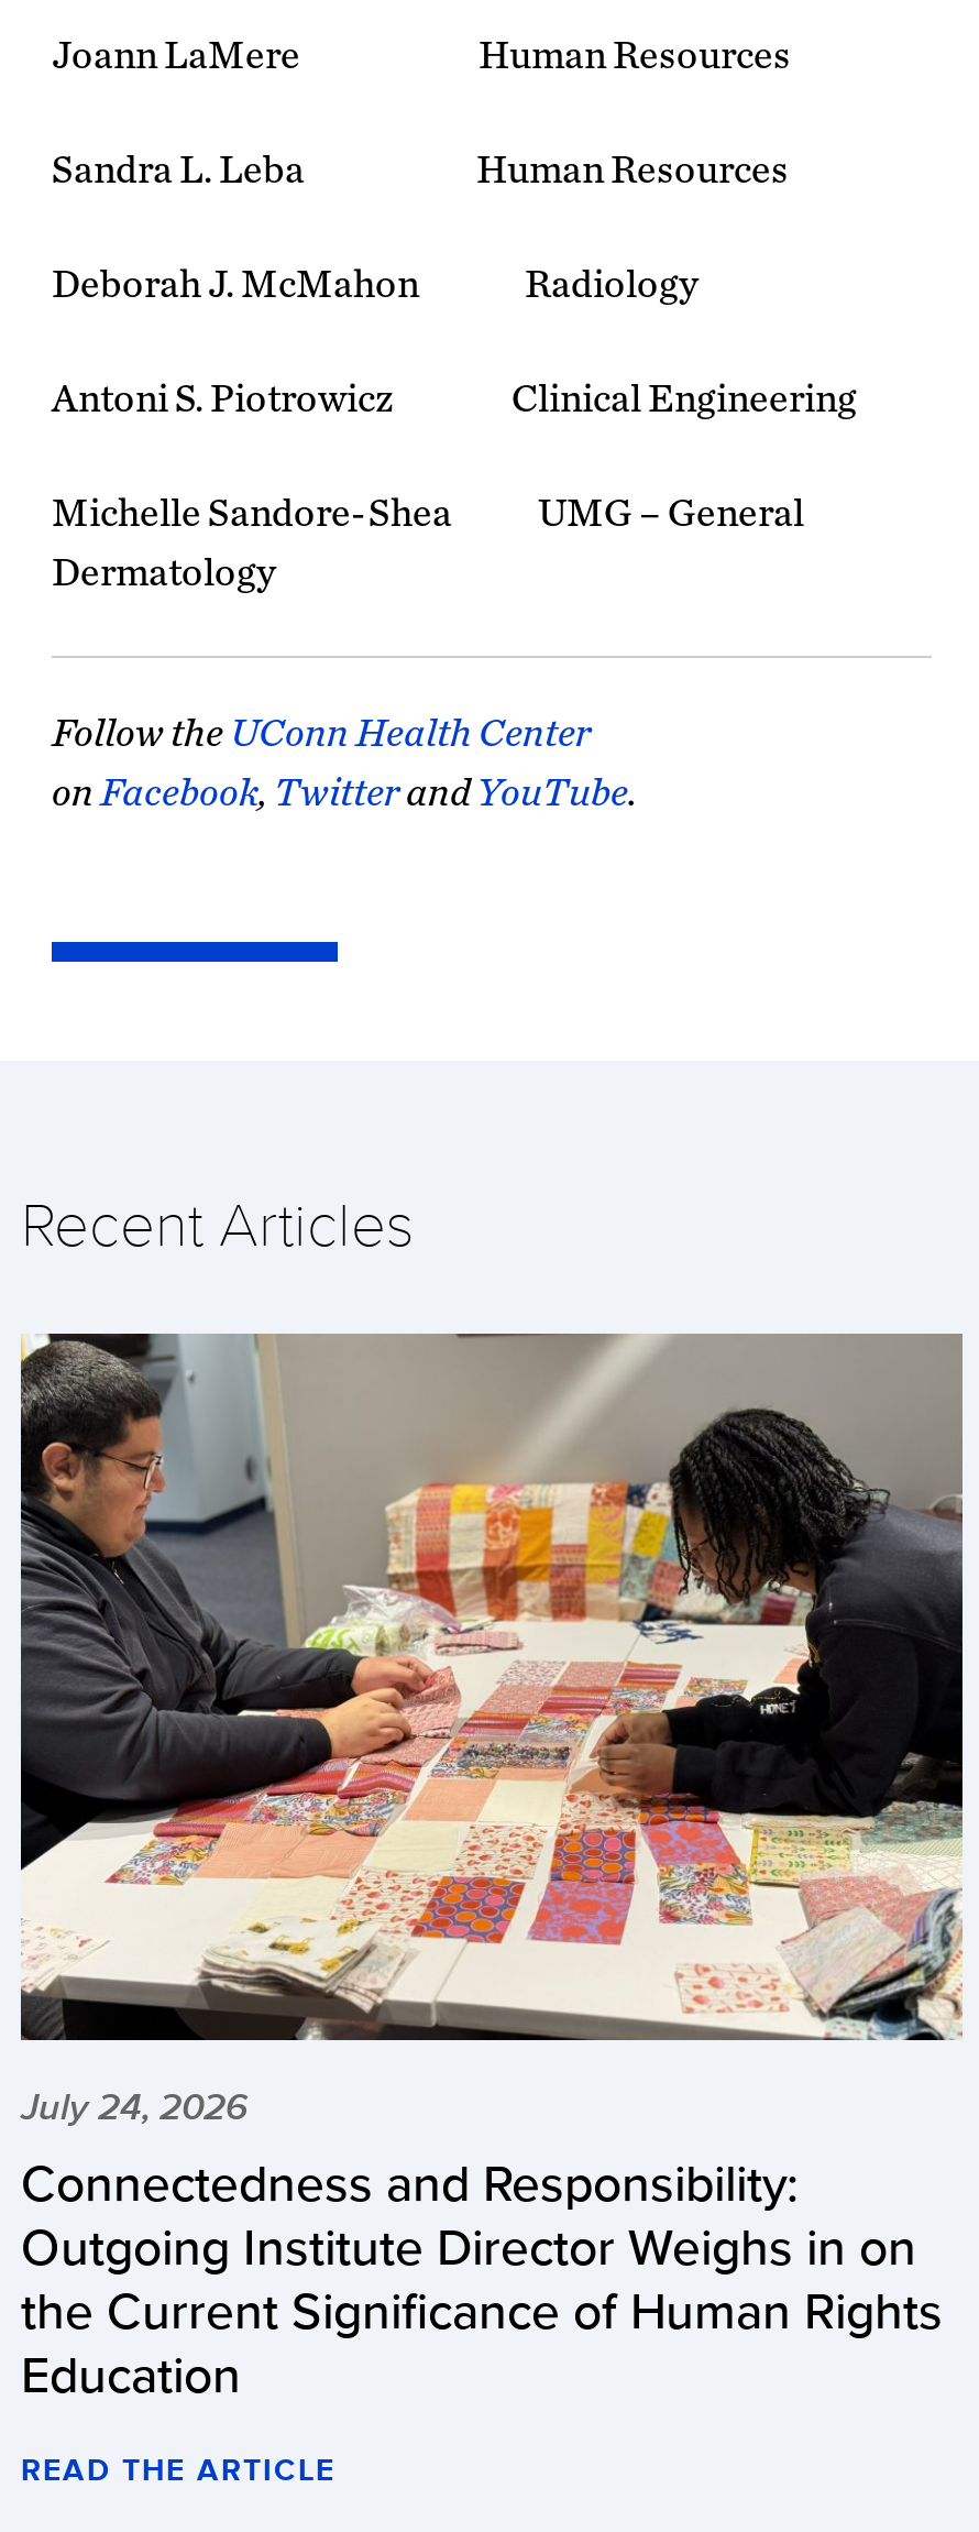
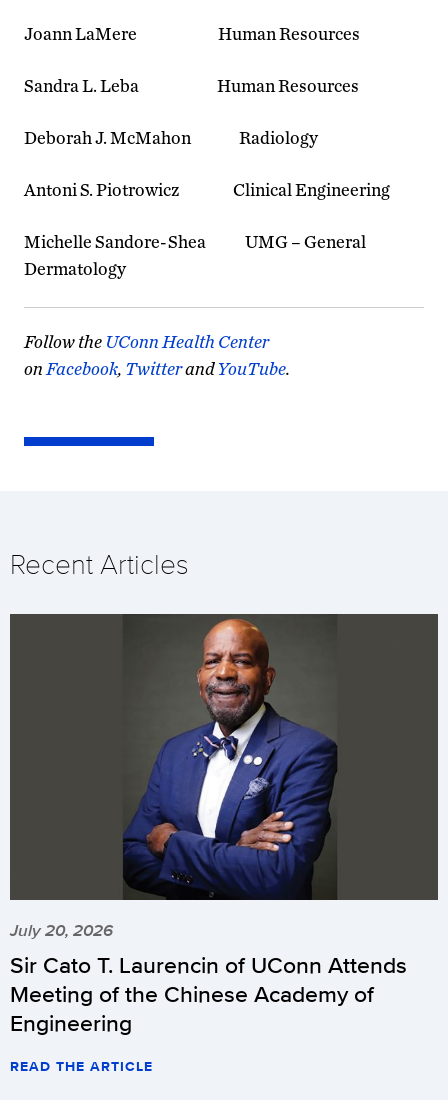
[19,1333,963,2409] [image] | July 24, 2026 | Connectedness and Responsibility: | Outgoing Institute Director Weighs in on | the Current Significance of Human Rights | Education -> [9,613,439,1039] [image] | July 20, 2026 | Sir Cato T. Laurencin of UConn Attends | Meeting of the Chinese Academy of | Engineering

